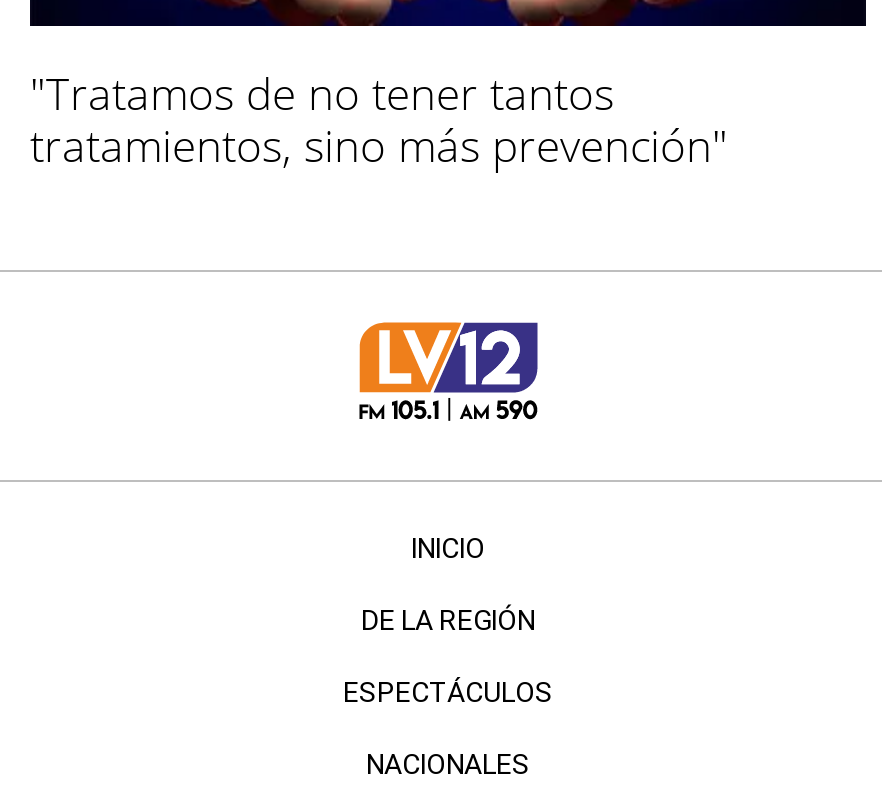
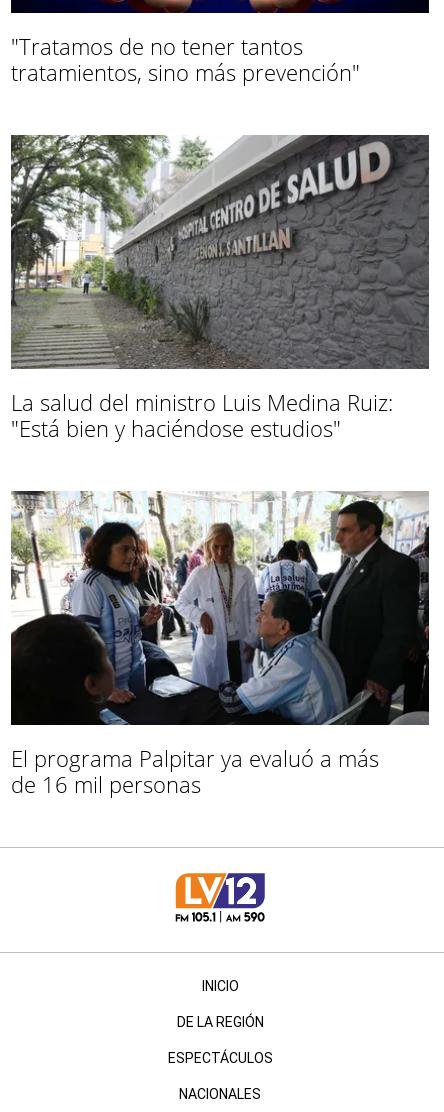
none -> [10,134,429,443] [image] | La salud del ministro Luis Medina Ruiz: | "Está bien y haciéndose estudios"
none -> [10,490,430,799] [image] | El programa Palpitar ya evaluó a más | de 16 mil personas

